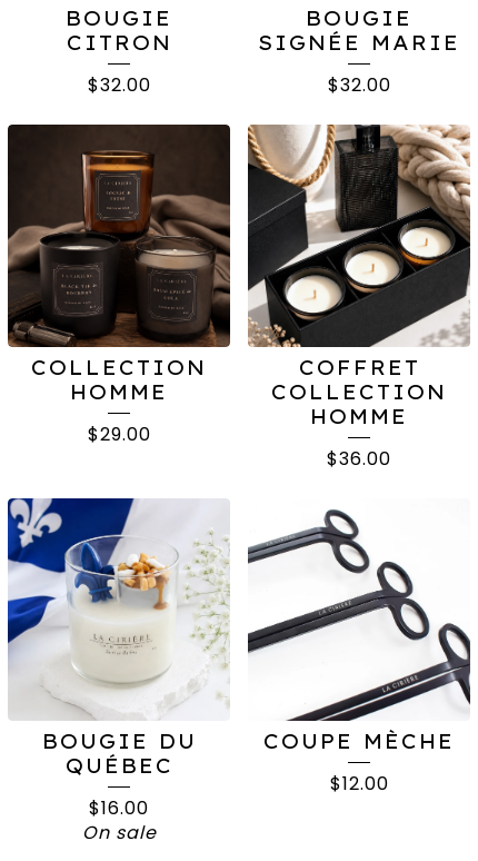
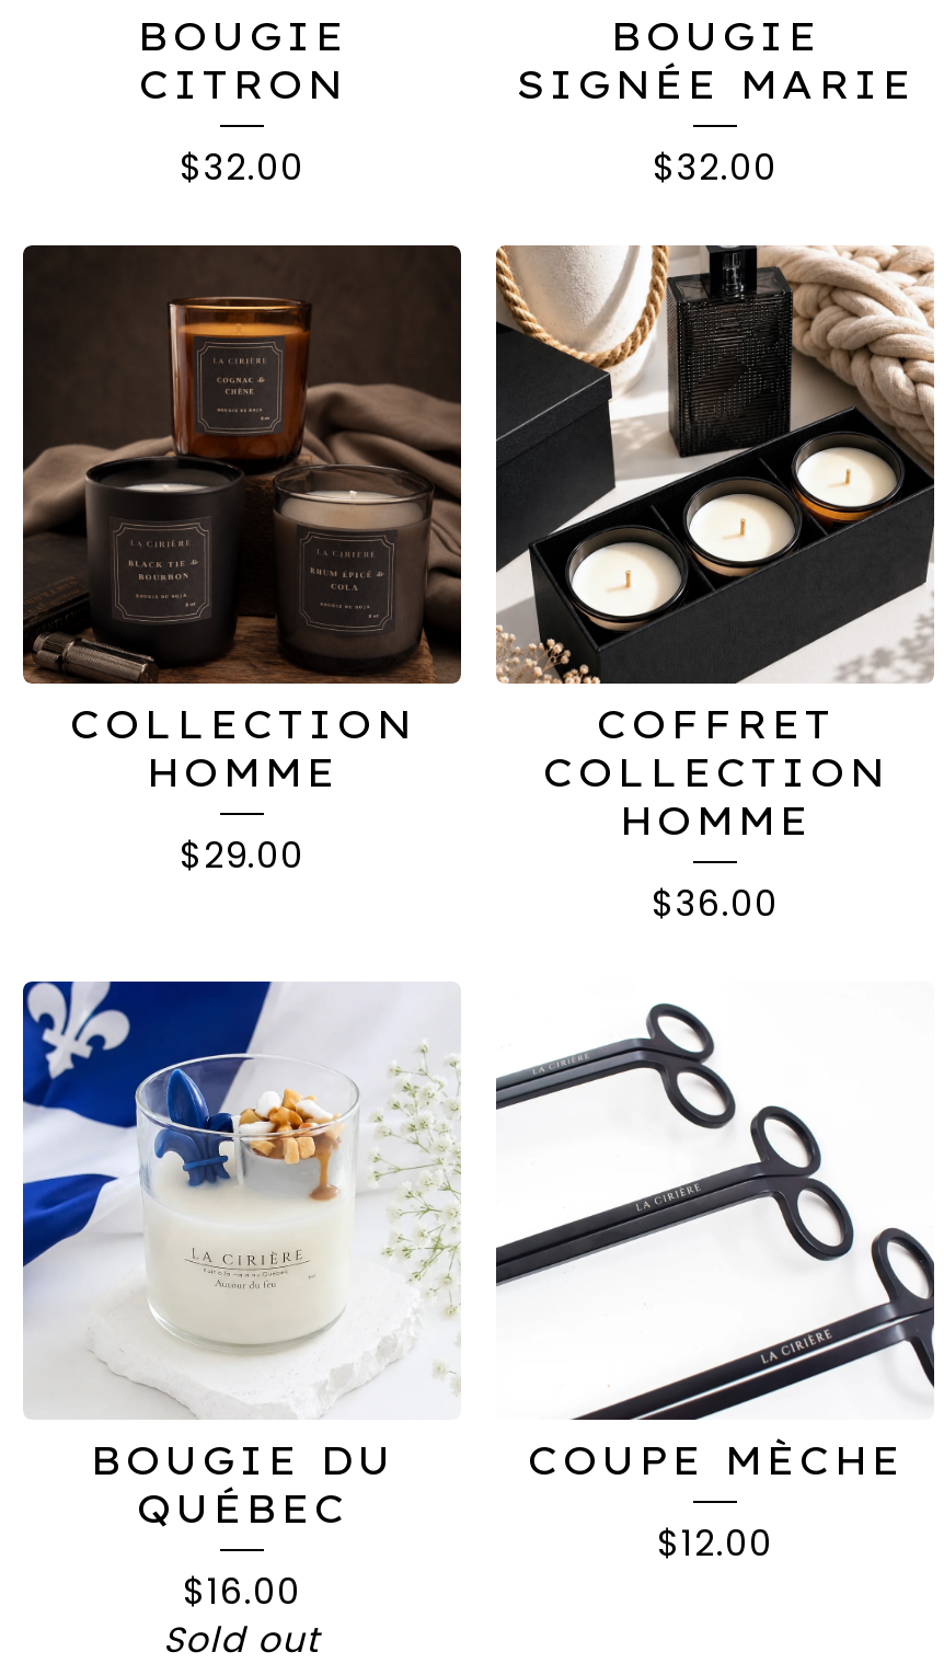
[82,820,156,845] On sale -> [163,1614,321,1664] Sold out

